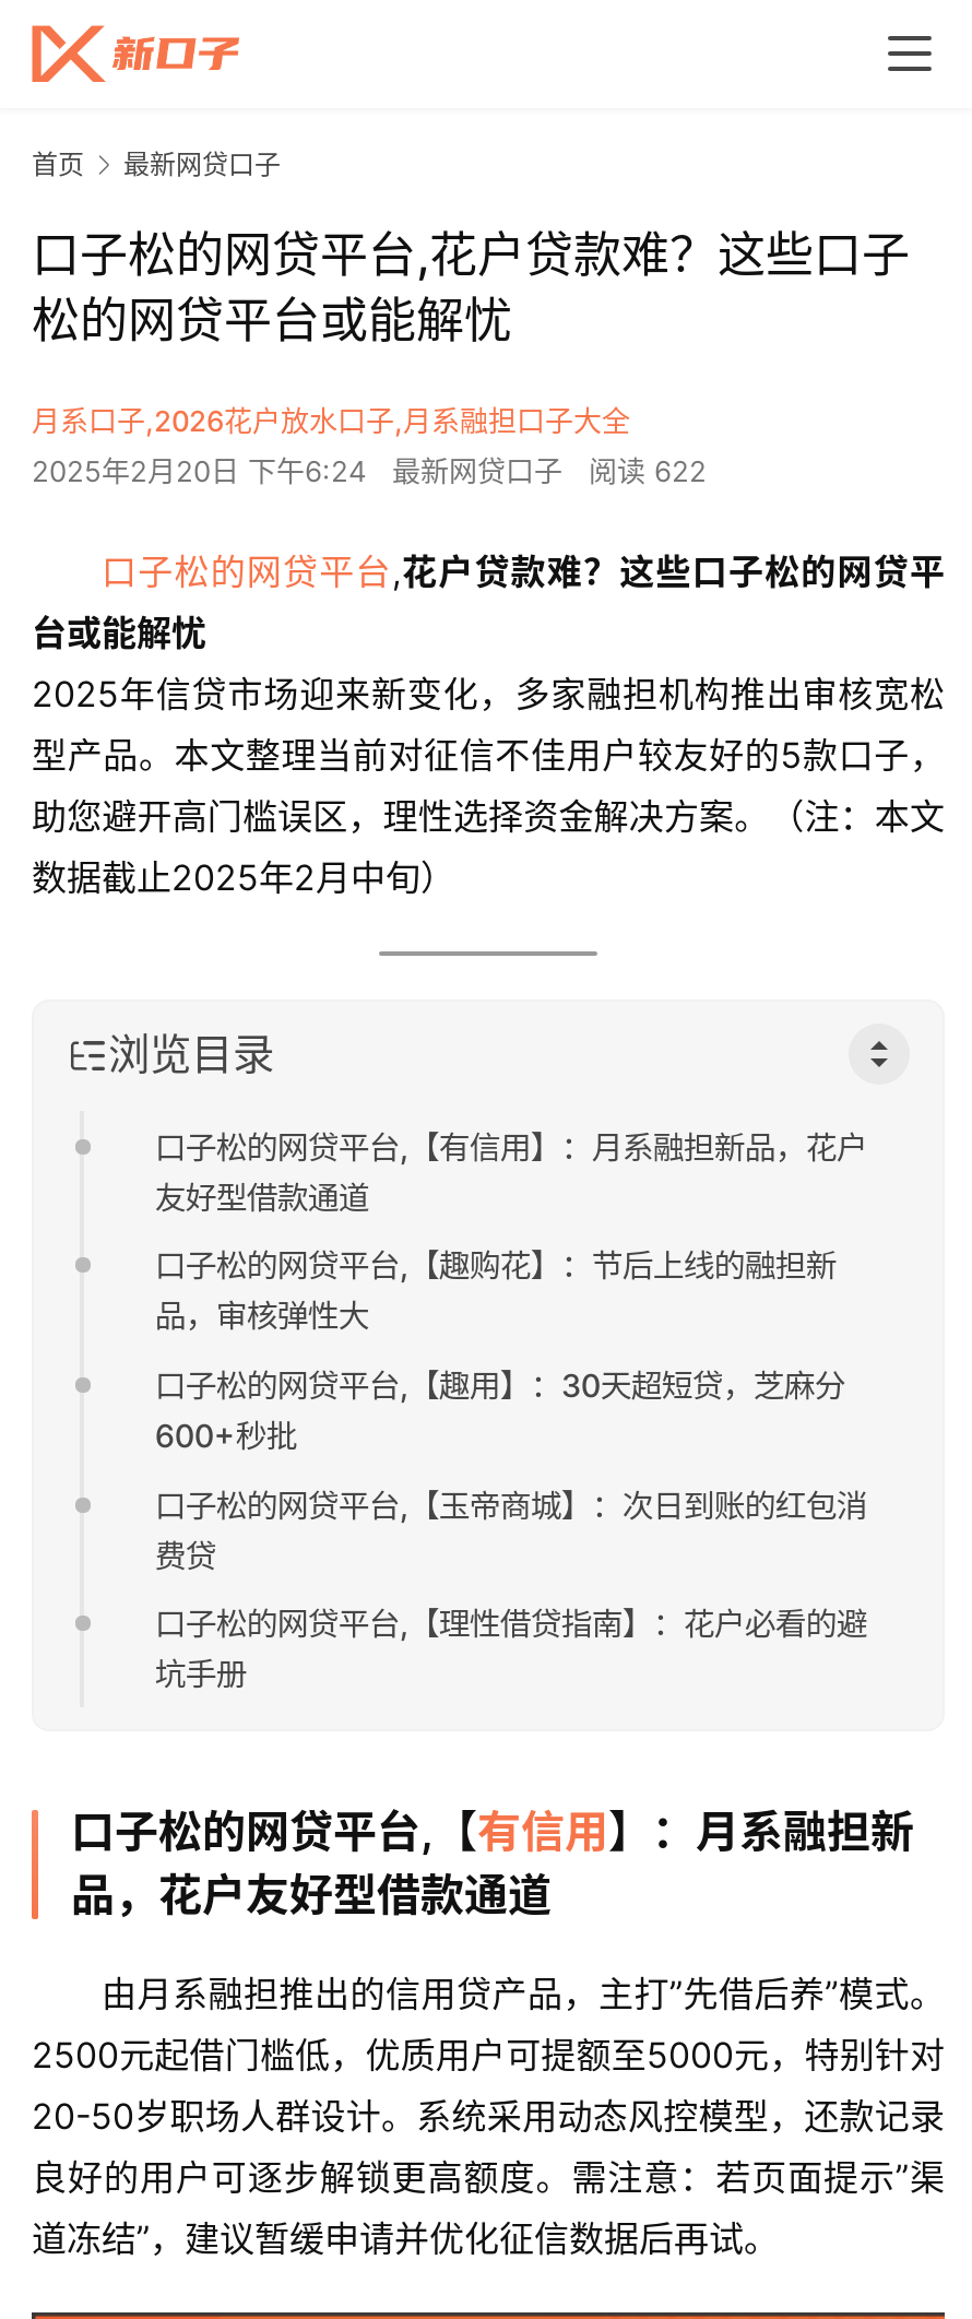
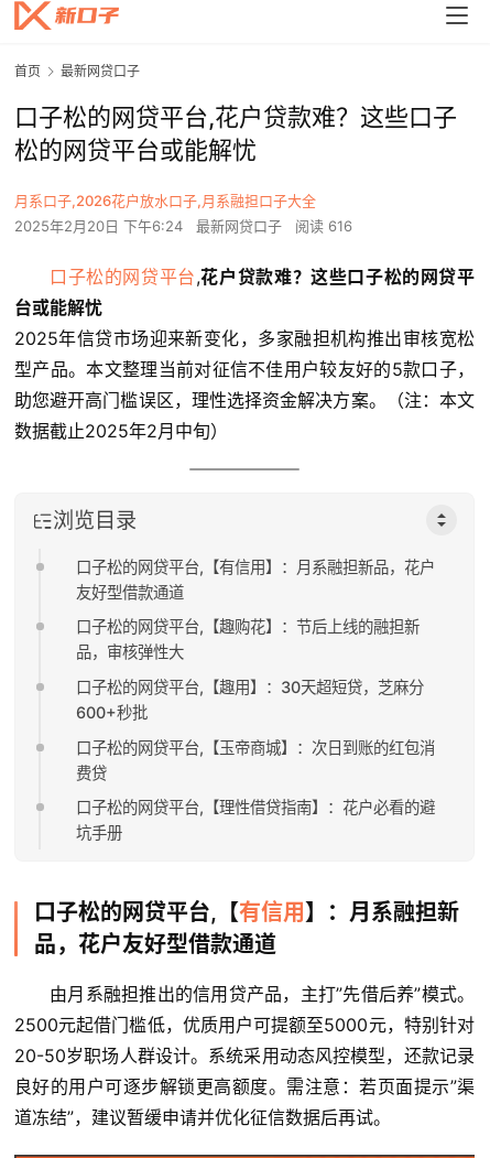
[32,454,707,489] 2025年2月20日 下午6:24 最新网贷口子 阅读 622 -> [14,217,352,235] 2025年2月20日 下午6:24 最新网贷口子 阅读 616

